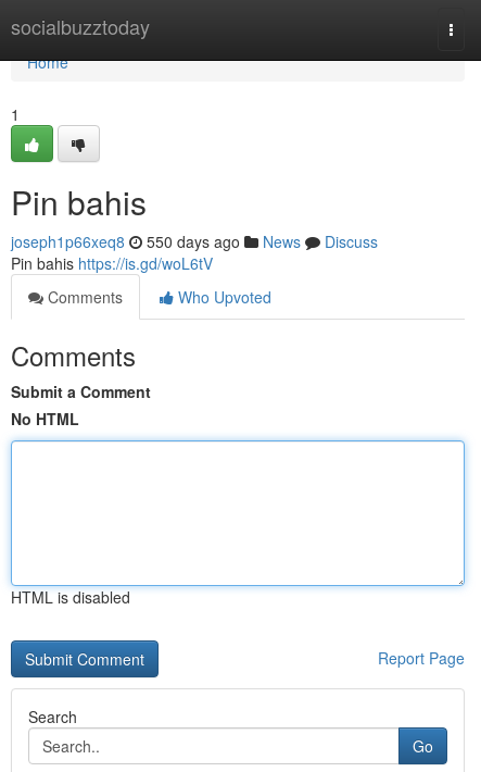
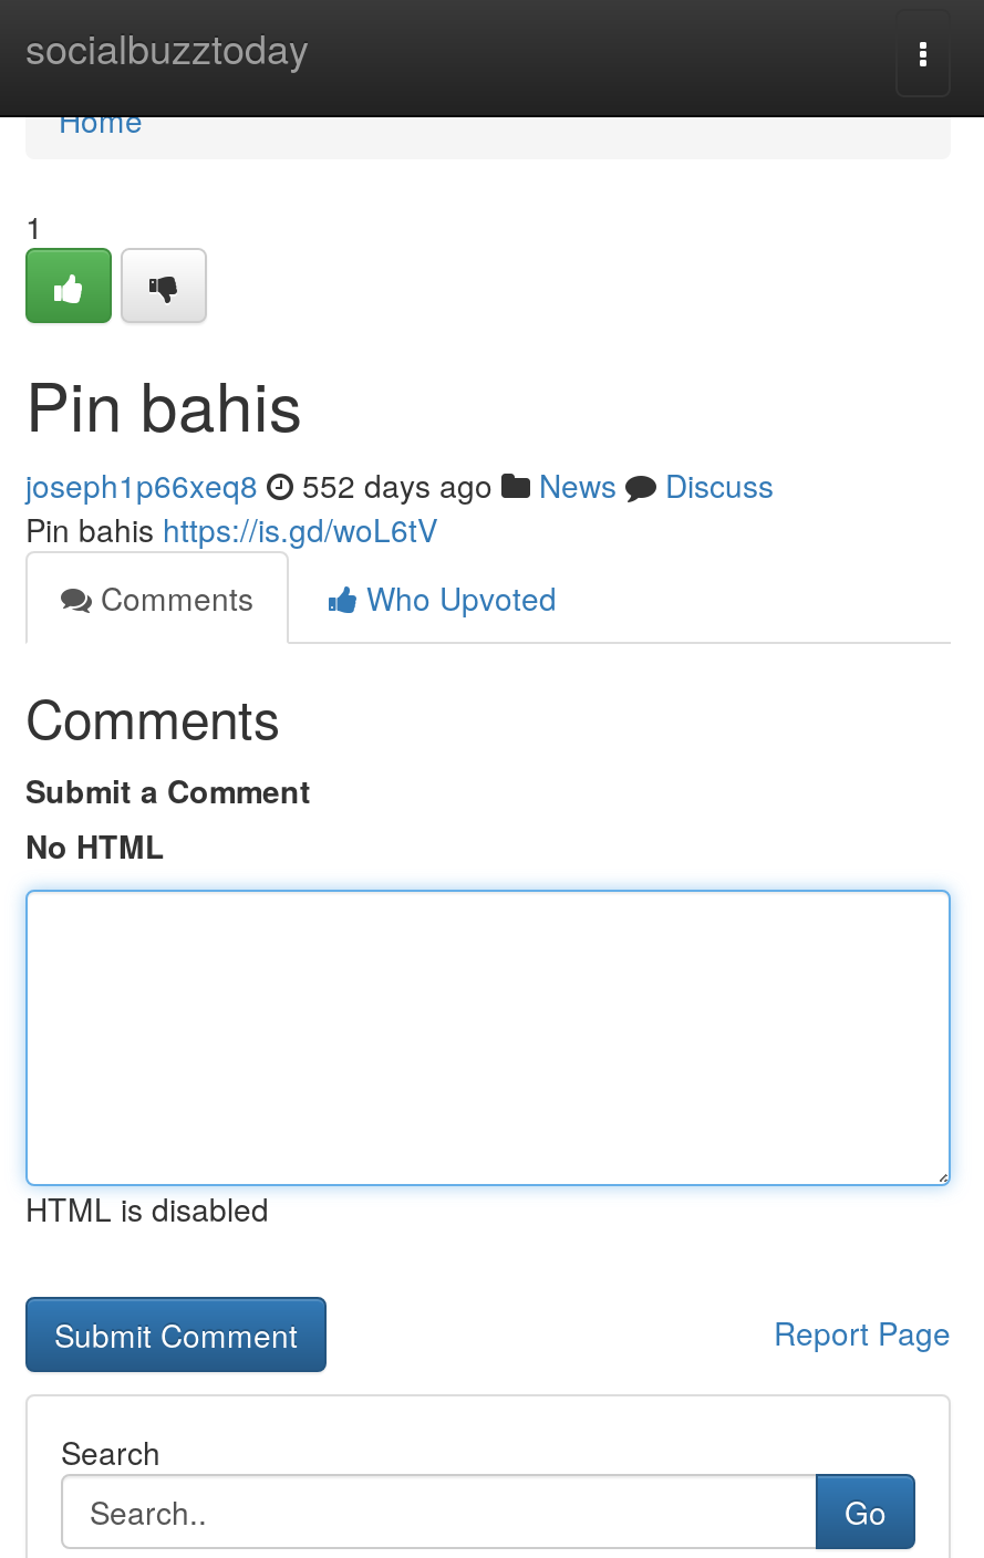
[11,231,378,252] joseph1p66xeq8 550 days ago News Discuss -> [25,463,774,507] joseph1p66xeq8 552 days ago News Discuss

